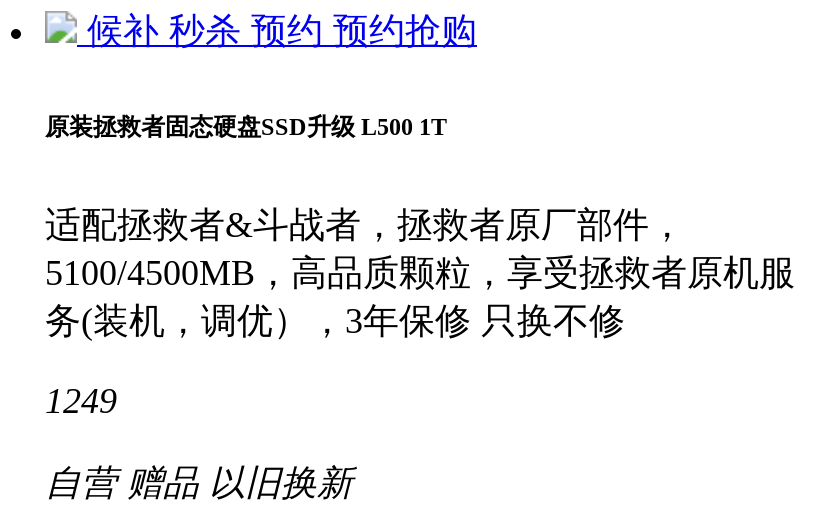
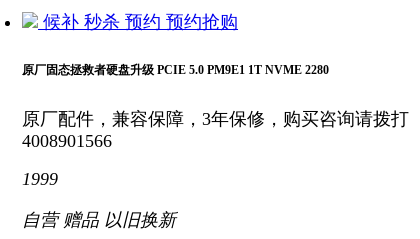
[45,113,447,141] 原装拯救者固态硬盘SSD升级 L500 1T -> [22,62,329,76] 原厂固态拯救者硬盘升级 PCIE 5.0 PM9E1 1T NVME 2280
[45,205,795,341] 适配拯救者&斗战者，拯救者原厂部件， | 5100/4500MB，高品质颗粒，享受拯救者原机服 | 务(装机，调优），3年保修 只换不修 -> [22,108,409,150] 原厂配件，兼容保障，3年保修，购买咨询请拨打 | 4008901566
[45,381,117,421] 1249 -> [22,169,58,189] 1999

